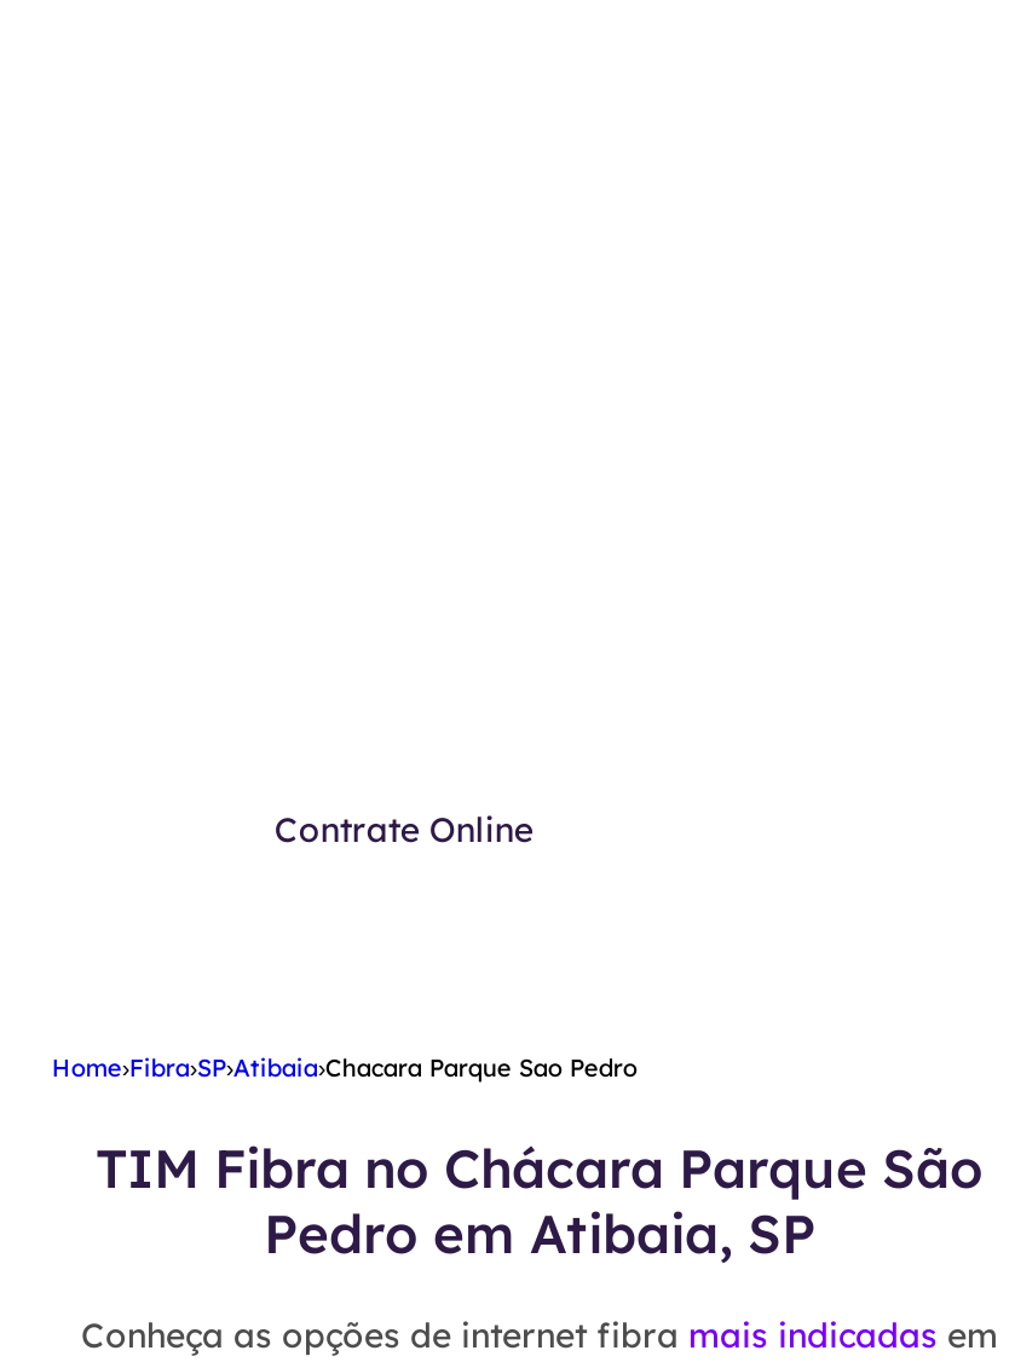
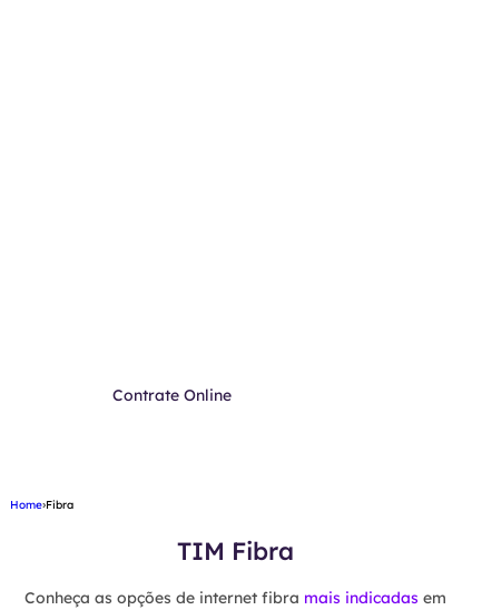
[52,1052,637,1084] Home›Fibra›SP›Atibaia›Chacara Parque Sao Pedro -> [10,497,74,512] Home›Fibra
[96,1134,984,1267] TIM Fibra no Chácara Parque São | Pedro em Atibaia, SP -> [176,535,293,566] TIM Fibra

